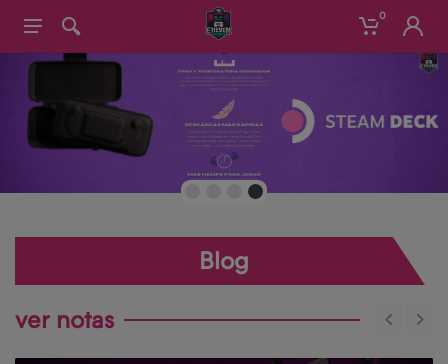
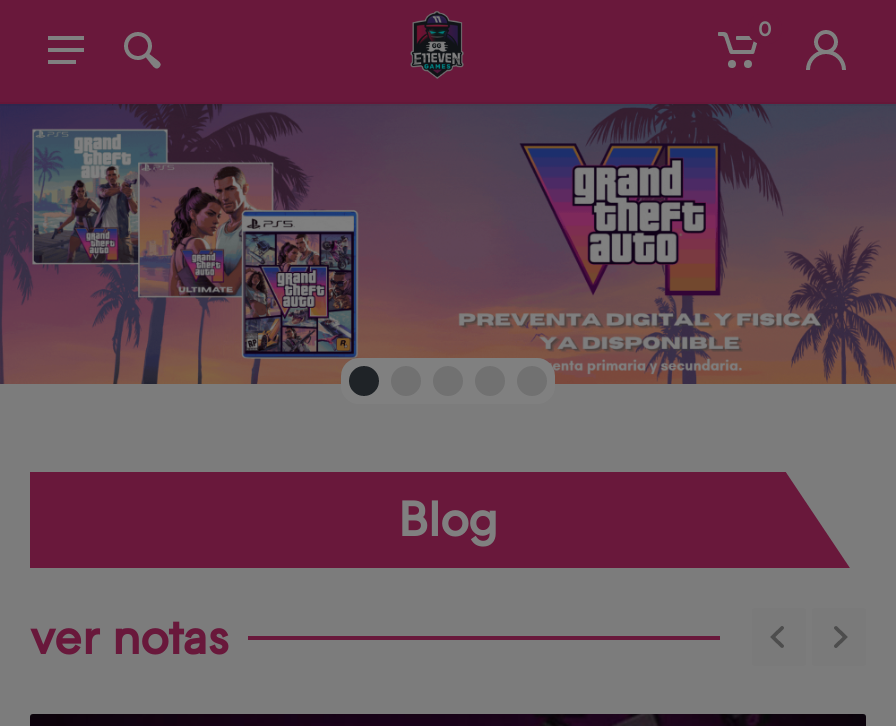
[3,52,445,200] [image] -> [6,102,890,398] [image]

